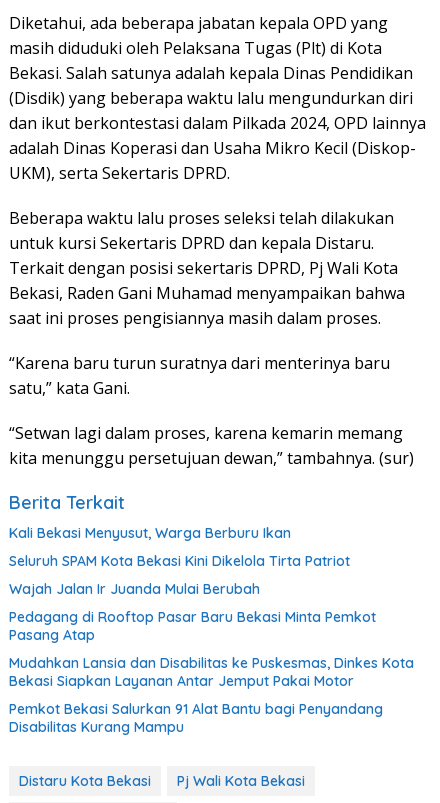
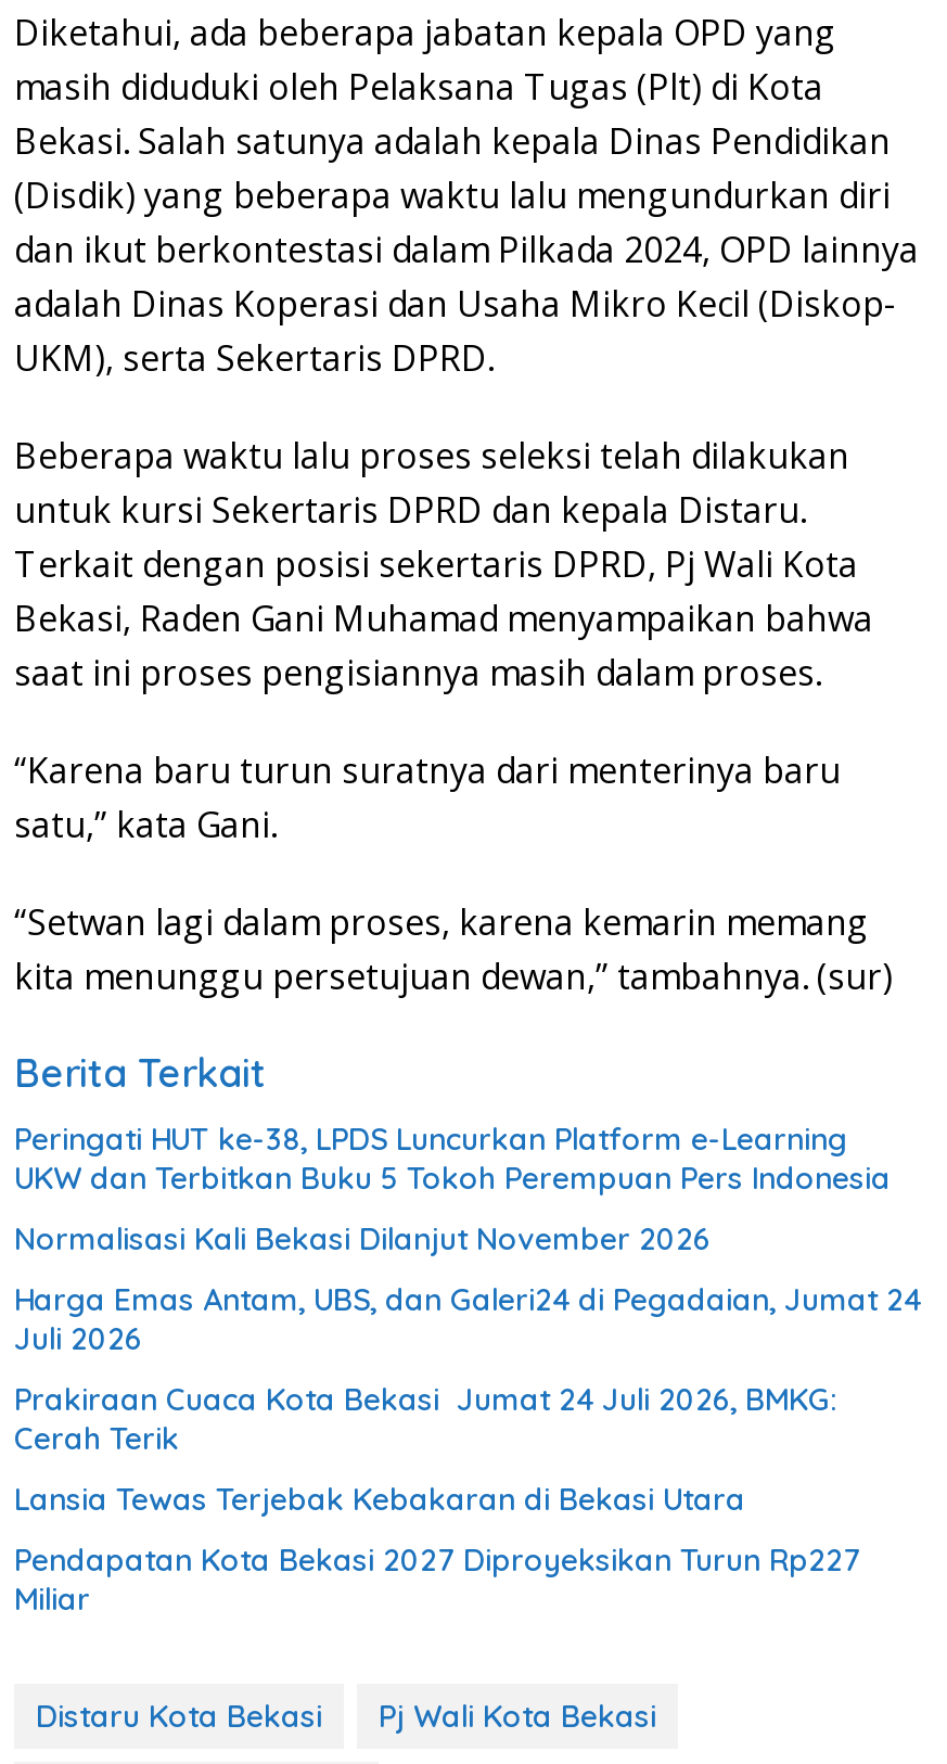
[9,524,291,542] Kali Bekasi Menyusut, Warga Berburu Ikan -> [14,1120,891,1198] Peringati HUT ke-38, LPDS Luncurkan Platform e-Learning | UKW dan Terbitkan Buku 5 Tokoh Perempuan Pers Indonesia
[9,552,350,570] Seluruh SPAM Kota Bekasi Kini Dikelola Tirta Patriot -> [14,1220,711,1259] Normalisasi Kali Bekasi Dilanjut November 2026
[9,580,260,598] Wajah Jalan Ir Juanda Mulai Berubah -> [14,1281,921,1359] Harga Emas Antam, UBS, dan Galeri24 di Pegadaian, Jumat 24 | Juli 2026
[9,608,376,644] Pedagang di Rooftop Pasar Baru Bekasi Minta Pemkot | Pasang Atap -> [14,1381,836,1459] Prakiraan Cuaca Kota Bekasi Jumat 24 Juli 2026, BMKG: | Cerah Terik
[9,654,414,690] Mudahkan Lansia dan Disabilitas ke Puskesmas, Dinkes Kota | Bekasi Siapkan Layanan Antar Jemput Pakai Motor -> [14,1480,745,1519] Lansia Tewas Terjebak Kebakaran di Bekasi Utara
[9,700,383,736] Pemkot Bekasi Salurkan 91 Alat Bantu bagi Penyandang | Disabilitas Kurang Mampu -> [14,1541,860,1619] Pendapatan Kota Bekasi 2027 Diproyeksikan Turun Rp227 | Miliar

